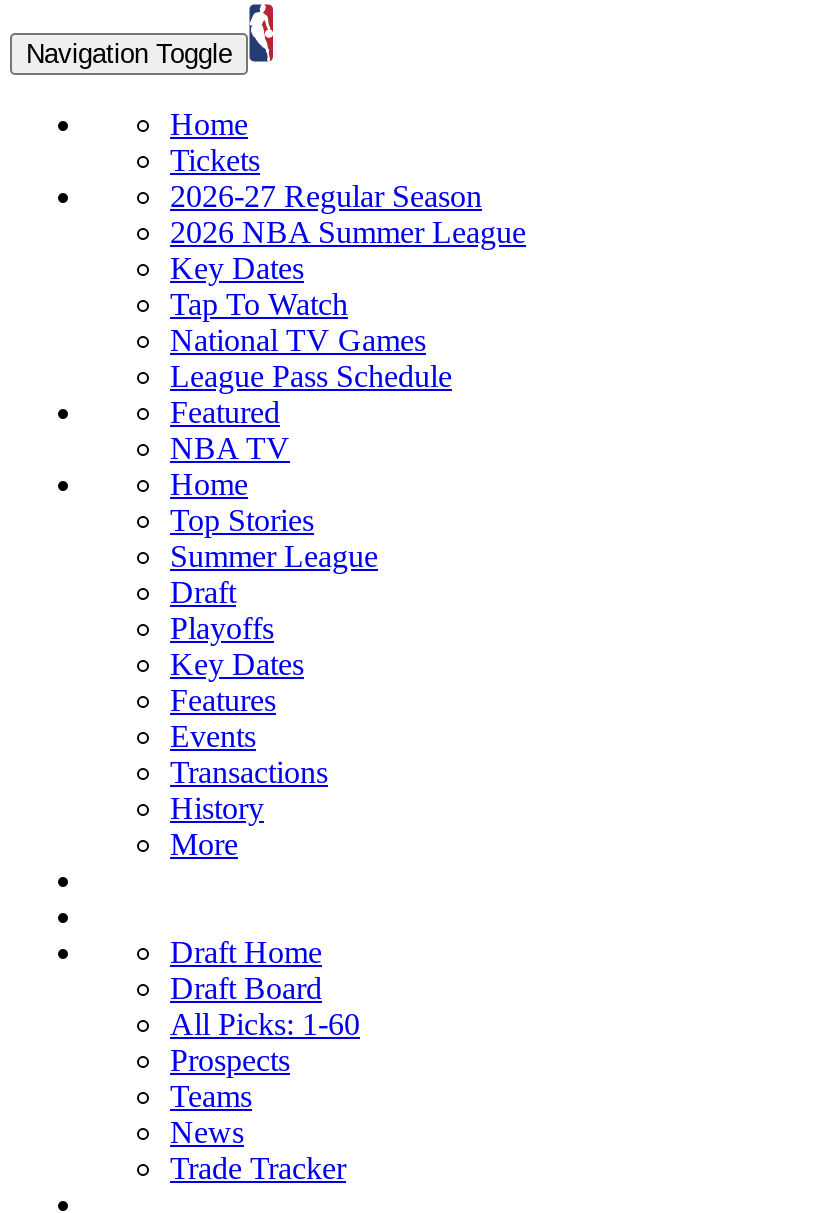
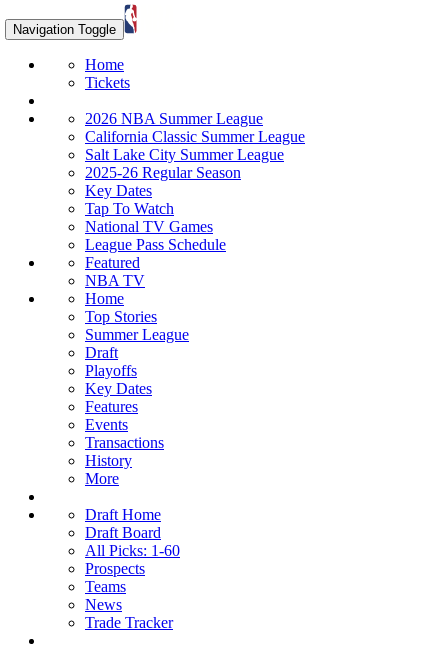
[170,179,482,213] 2026-27 Regular Season -> none
none -> [85,128,305,181] California Classic Summer League | Salt Lake City Summer League | 2025-26 Regular Season
moved [170,251,452,861] -> [85,182,226,487]: Key Dates | Tap To Watch | National TV Games | ... | History | More

